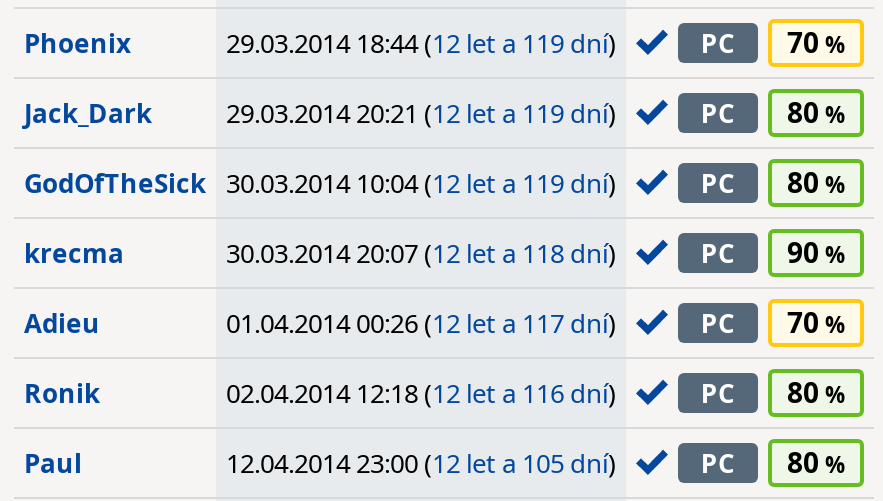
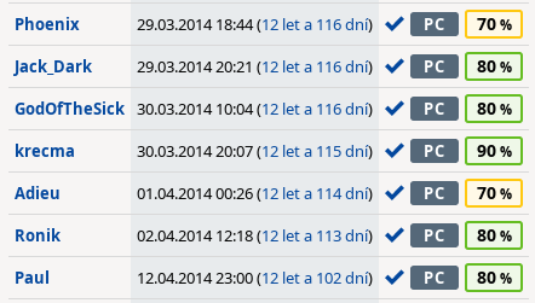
[226,25,616,61] 29.03.2014 18:44 (12 let a 119 dní) -> [137,13,373,35] 29.03.2014 18:44 (12 let a 116 dní)
[226,95,616,131] 29.03.2014 20:21 (12 let a 119 dní) -> [137,56,373,77] 29.03.2014 20:21 (12 let a 116 dní)
[24,165,616,201] GodOfTheSick 30.03.2014 10:04 (12 let a 119 dní) -> [15,98,373,120] GodOfTheSick 30.03.2014 10:04 (12 let a 116 dní)
[226,235,616,271] 30.03.2014 20:07 (12 let a 118 dní) -> [137,140,373,162] 30.03.2014 20:07 (12 let a 115 dní)
[226,305,616,341] 01.04.2014 00:26 (12 let a 117 dní) -> [137,182,373,204] 01.04.2014 00:26 (12 let a 114 dní)
[226,375,616,411] 02.04.2014 12:18 (12 let a 116 dní) -> [137,225,373,246] 02.04.2014 12:18 (12 let a 113 dní)
[226,445,616,481] 12.04.2014 23:00 (12 let a 105 dní) -> [137,267,373,289] 12.04.2014 23:00 (12 let a 102 dní)

